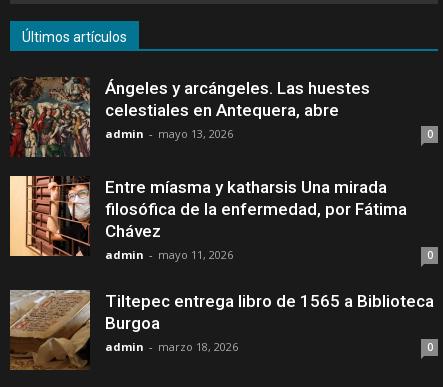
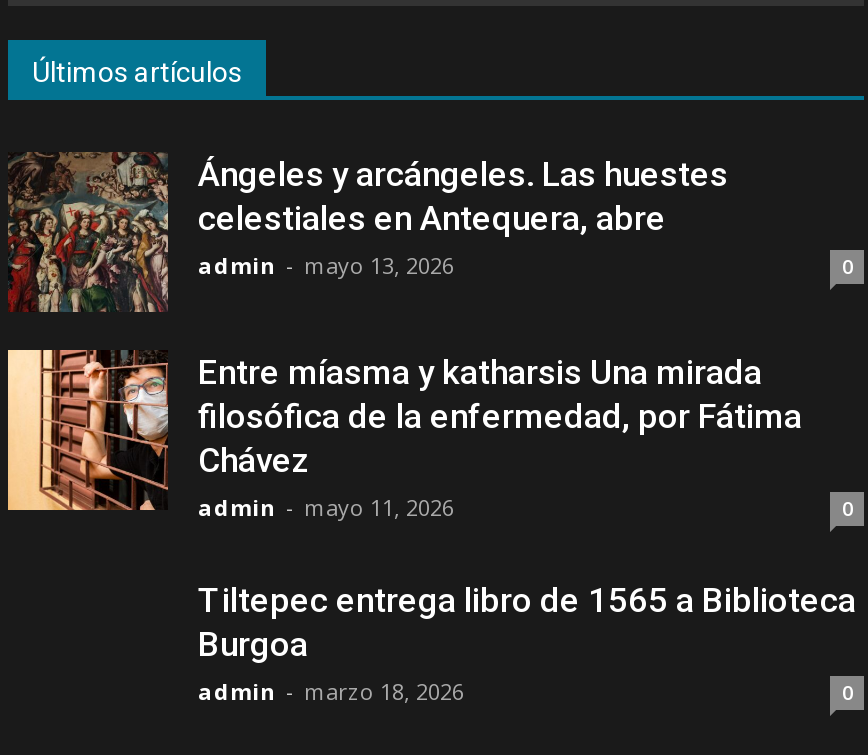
[9,289,91,371] [image] -> none

